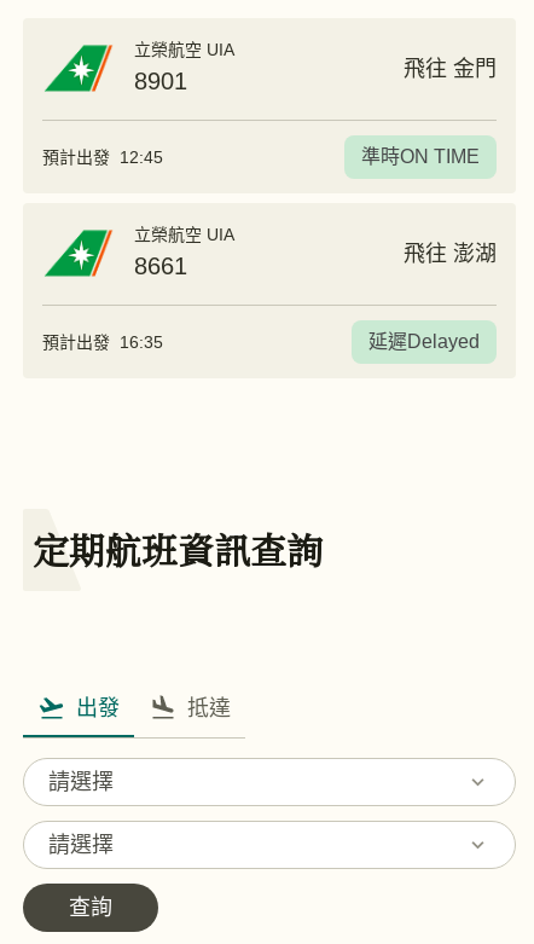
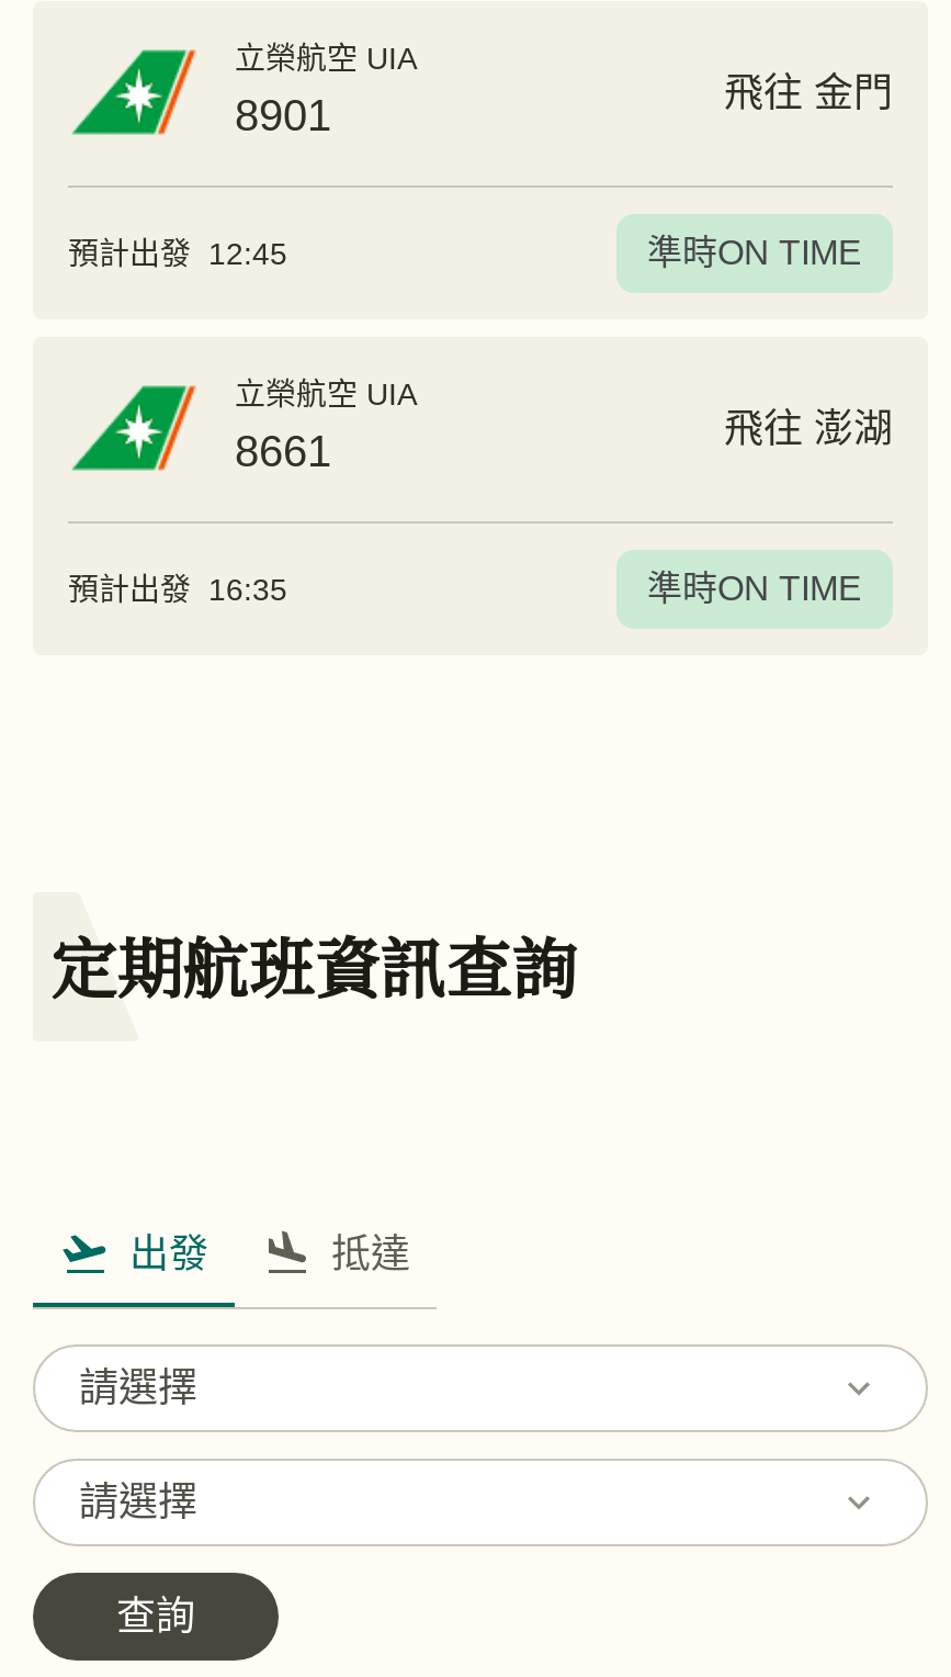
[368,331,480,352] 延遲Delayed -> [647,570,862,607] 準時ON TIME

